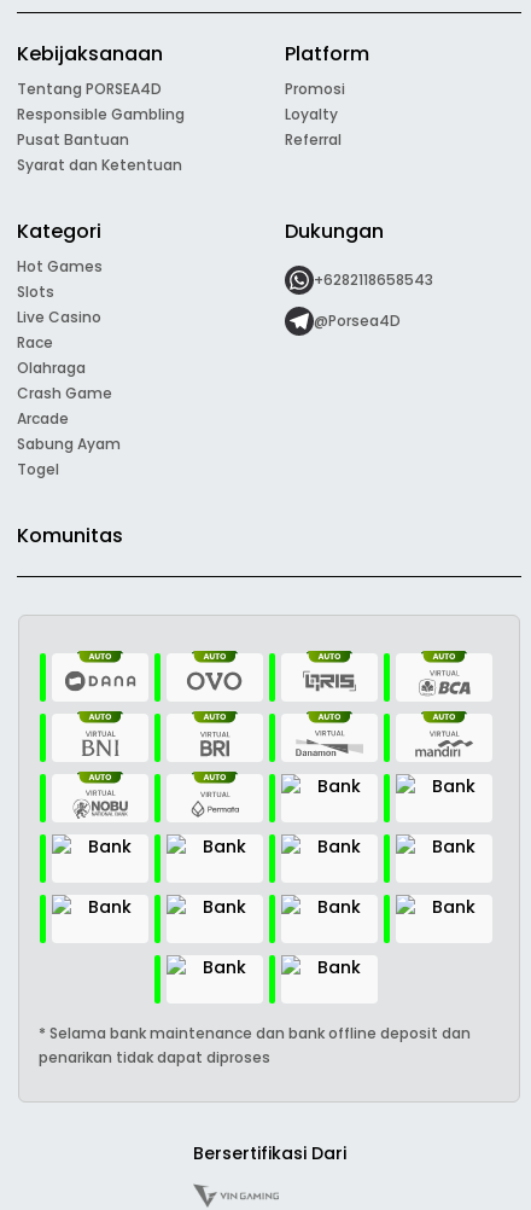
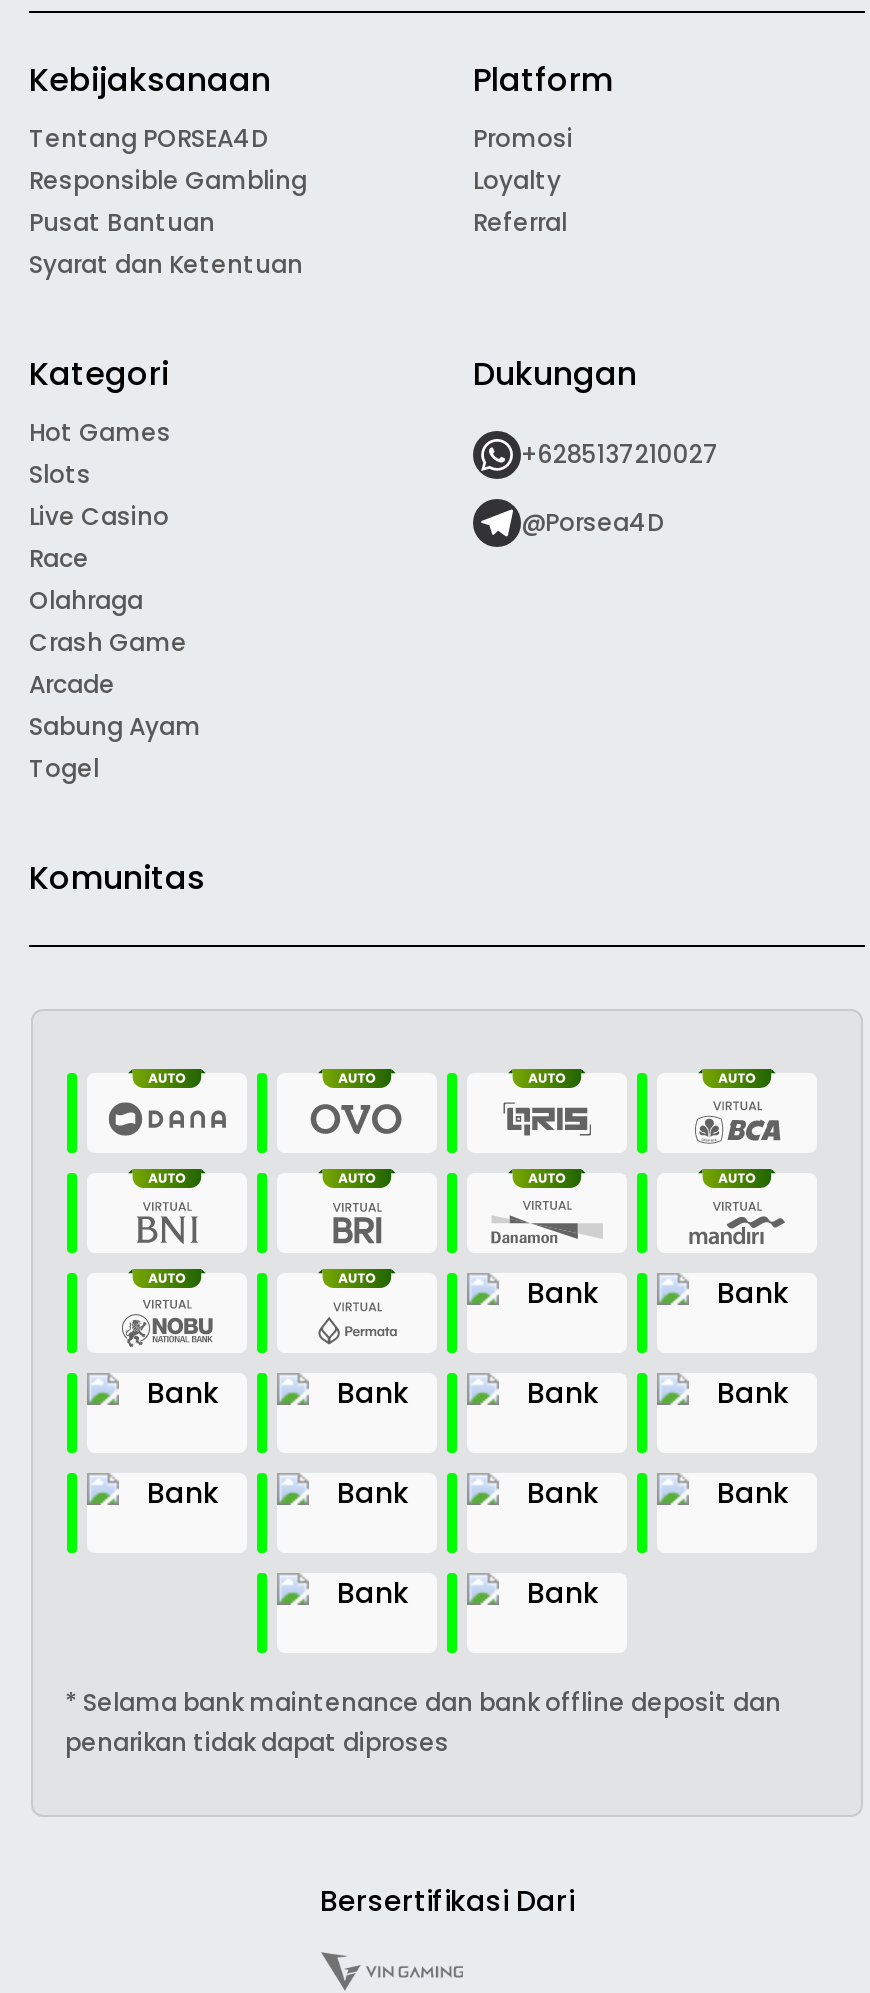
[314,269,433,290] +6282118658543 -> [521,437,719,471] +6285137210027

